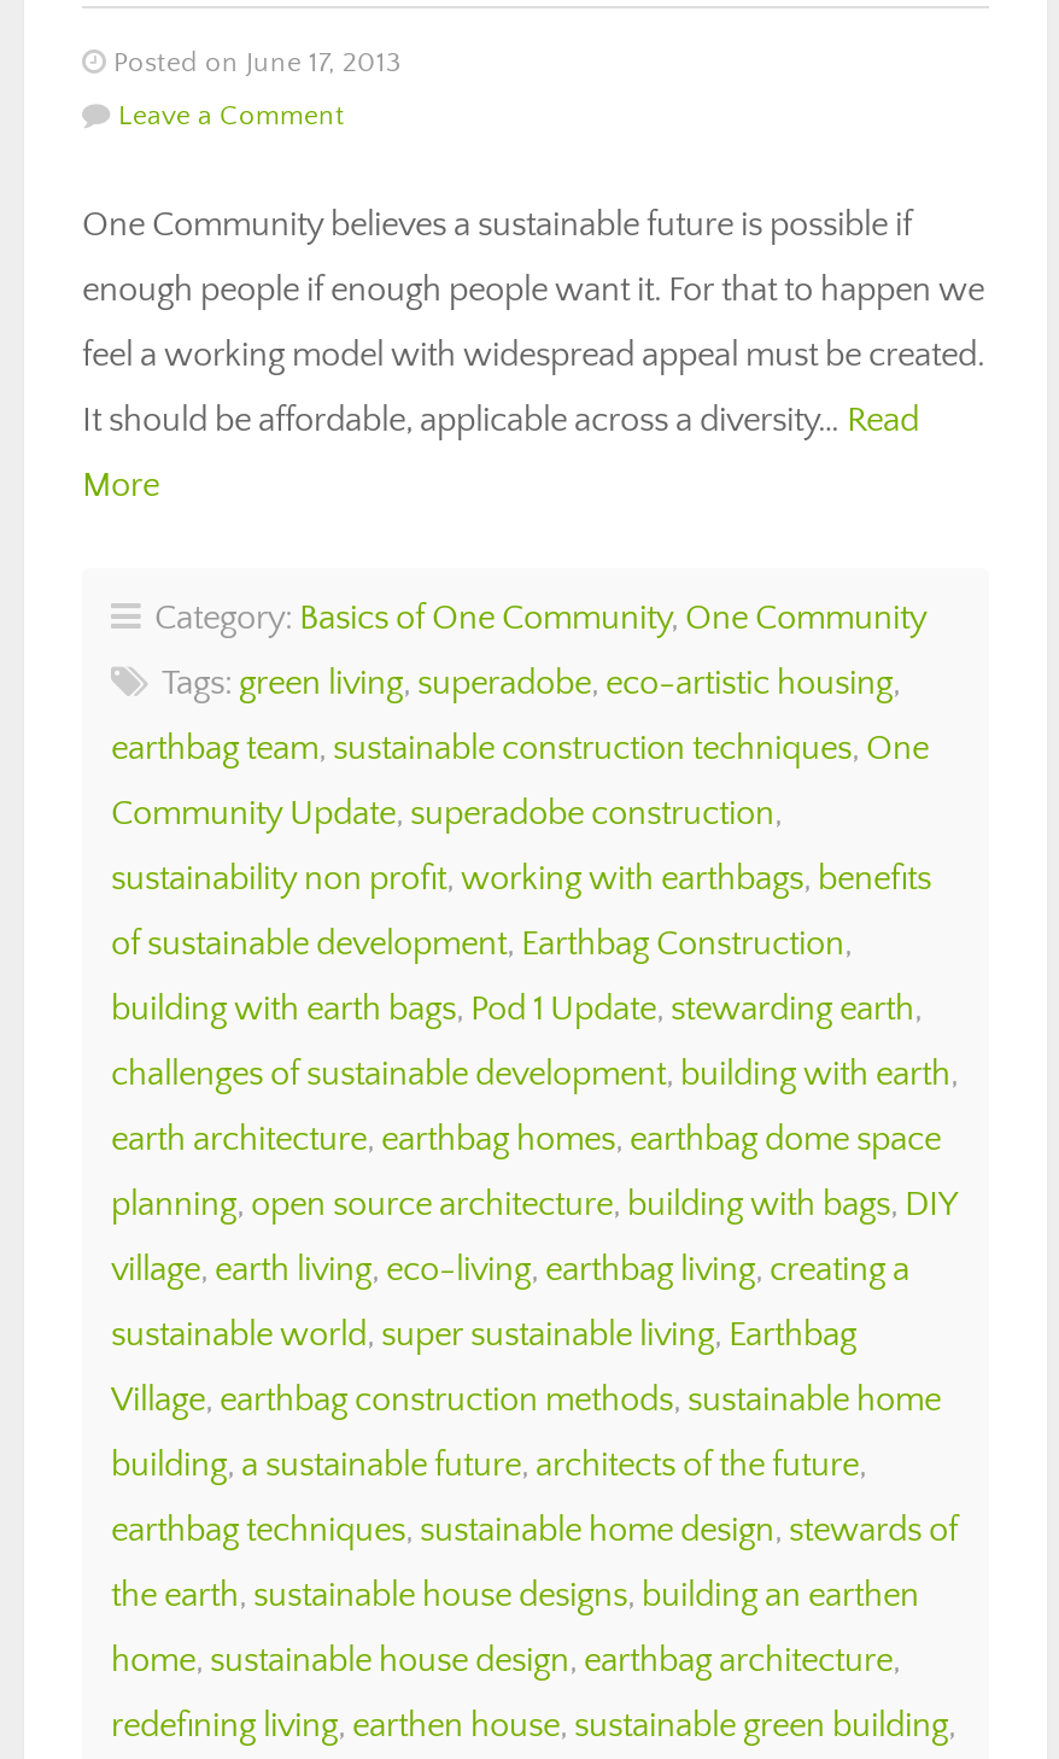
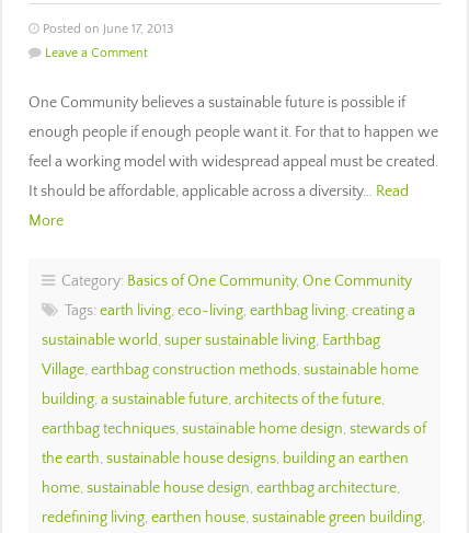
[111,664,958,1289] Tags: green living, superadobe, eco-artistic housing, | earthbag team, sustainable construction techniques, One | Community Update, superadobe construction, | sustainability non profit, working with earthbags, benefits | of sustainable development, Earthbag Construction, | building with earth bags, Pod 1 Update, stewarding earth, | challenges of sustainable development, building with earth, | earth architecture, earthbag homes, earthbag dome space | planning, open source architecture, building with bags, DIY | village, earth living, eco-living, earthbag living, creating a -> [58,302,415,319] Tags: earth living, eco-living, earthbag living, creating a

